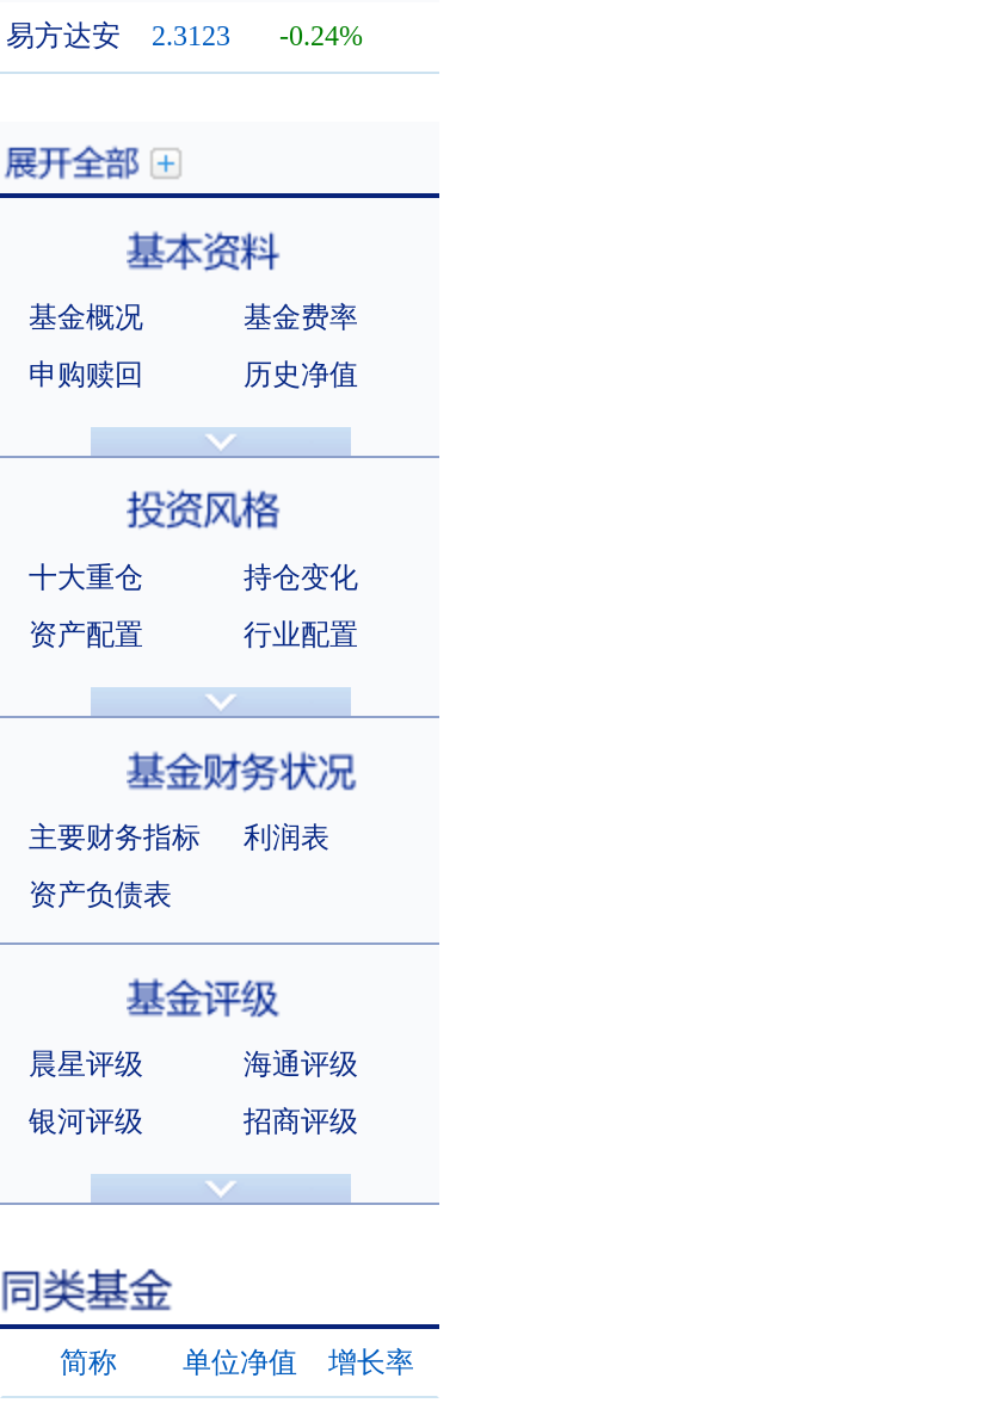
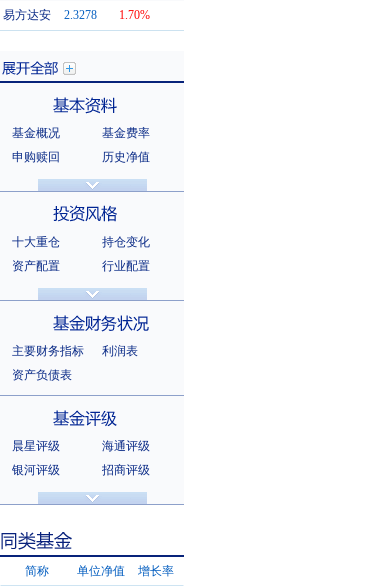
[152,19,230,52] 2.3123 -> [63,8,96,22] 2.3278
[279,19,363,52] -0.24% -> [119,8,150,22] 1.70%

